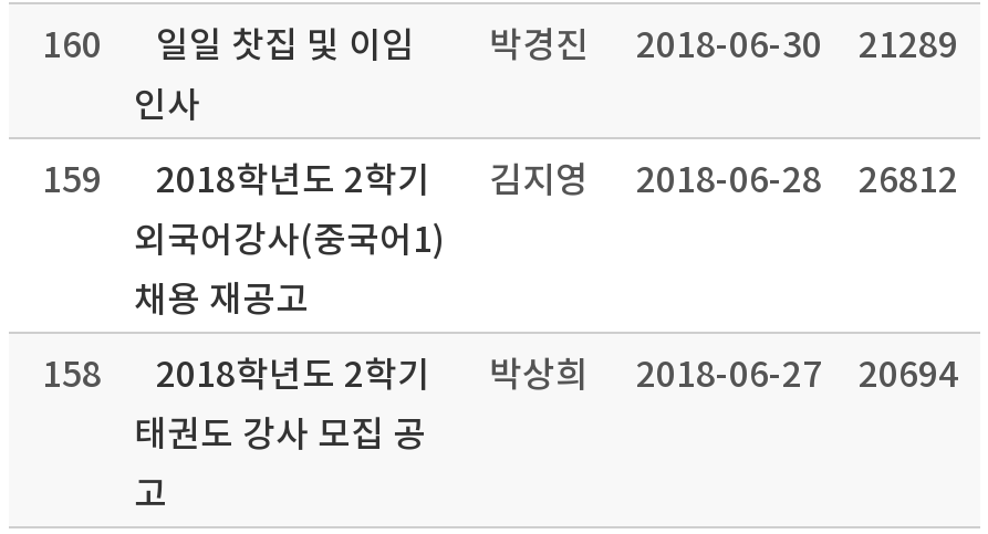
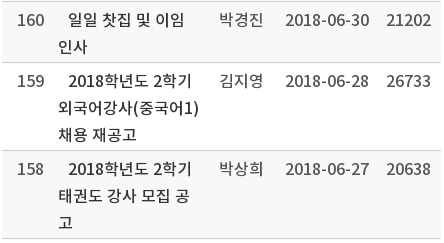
[42,27,958,66] 160 일일 찻집 및 이임 박경진 2018-06-30 21289 -> [17,12,431,30] 160 일일 찻집 및 이임 박경진 2018-06-30 21202
[42,161,958,201] 159 2018학년도 2학기 김지영 2018-06-28 26812 -> [17,73,431,91] 159 2018학년도 2학기 김지영 2018-06-28 26733
[42,356,958,396] 158 2018학년도 2학기 박상희 2018-06-27 20694 -> [17,161,431,179] 158 2018학년도 2학기 박상희 2018-06-27 20638

